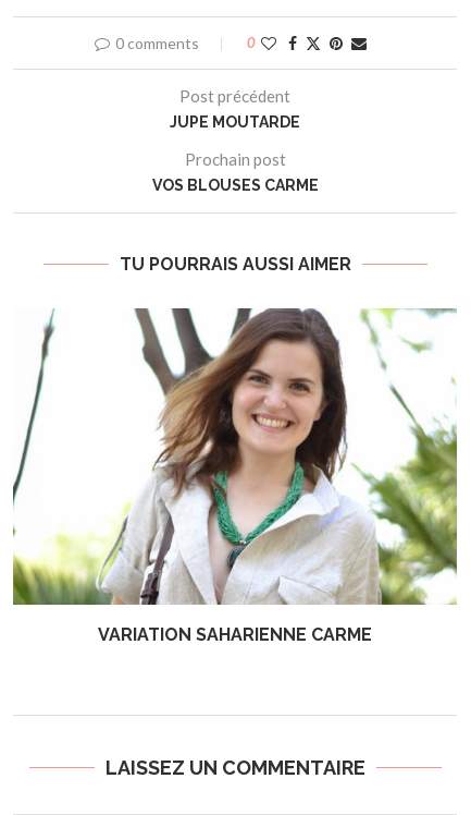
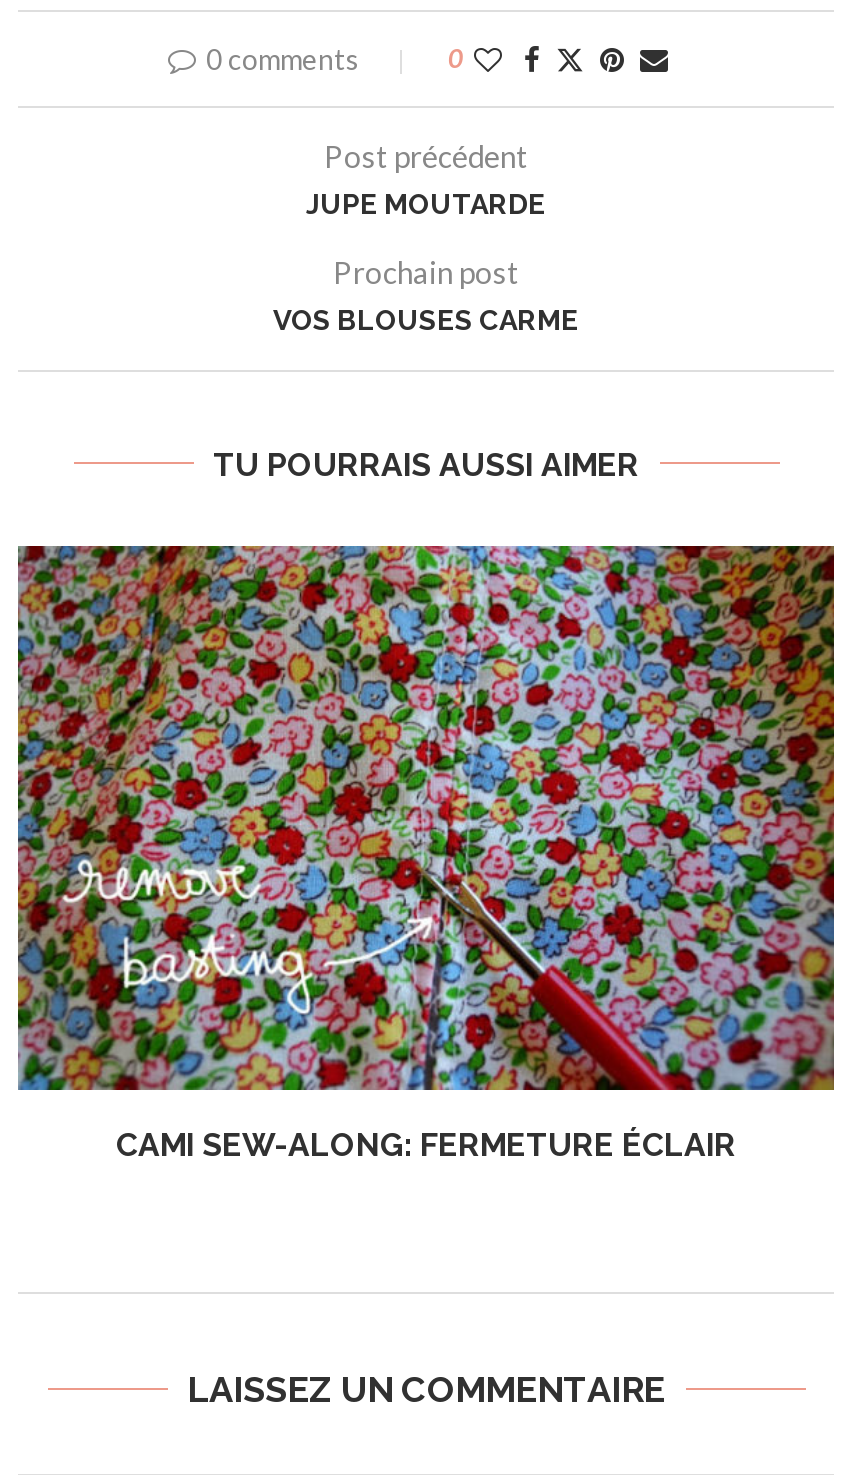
[12,307,458,645] [image] | VARIATION SAHARIENNE CARME -> [16,543,836,1163] [image] | CAMI SEW-ALONG: FERMETURE ÉCLAIR

